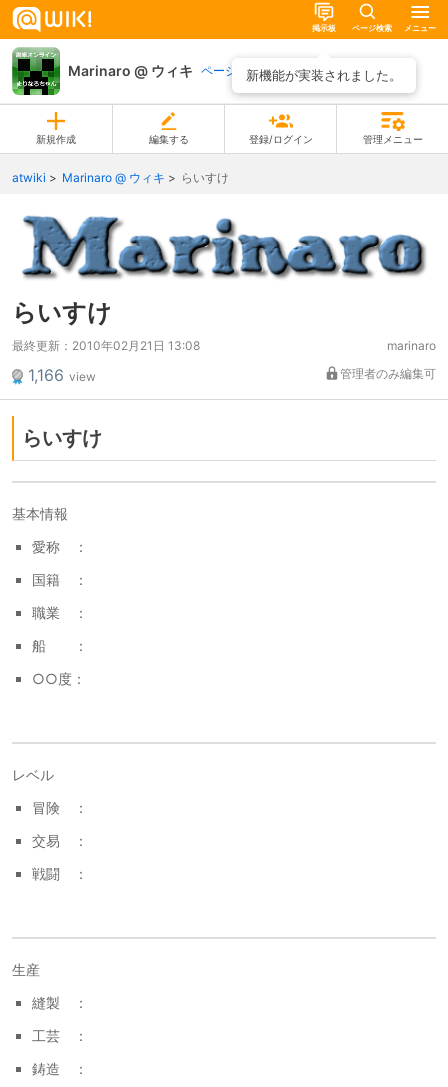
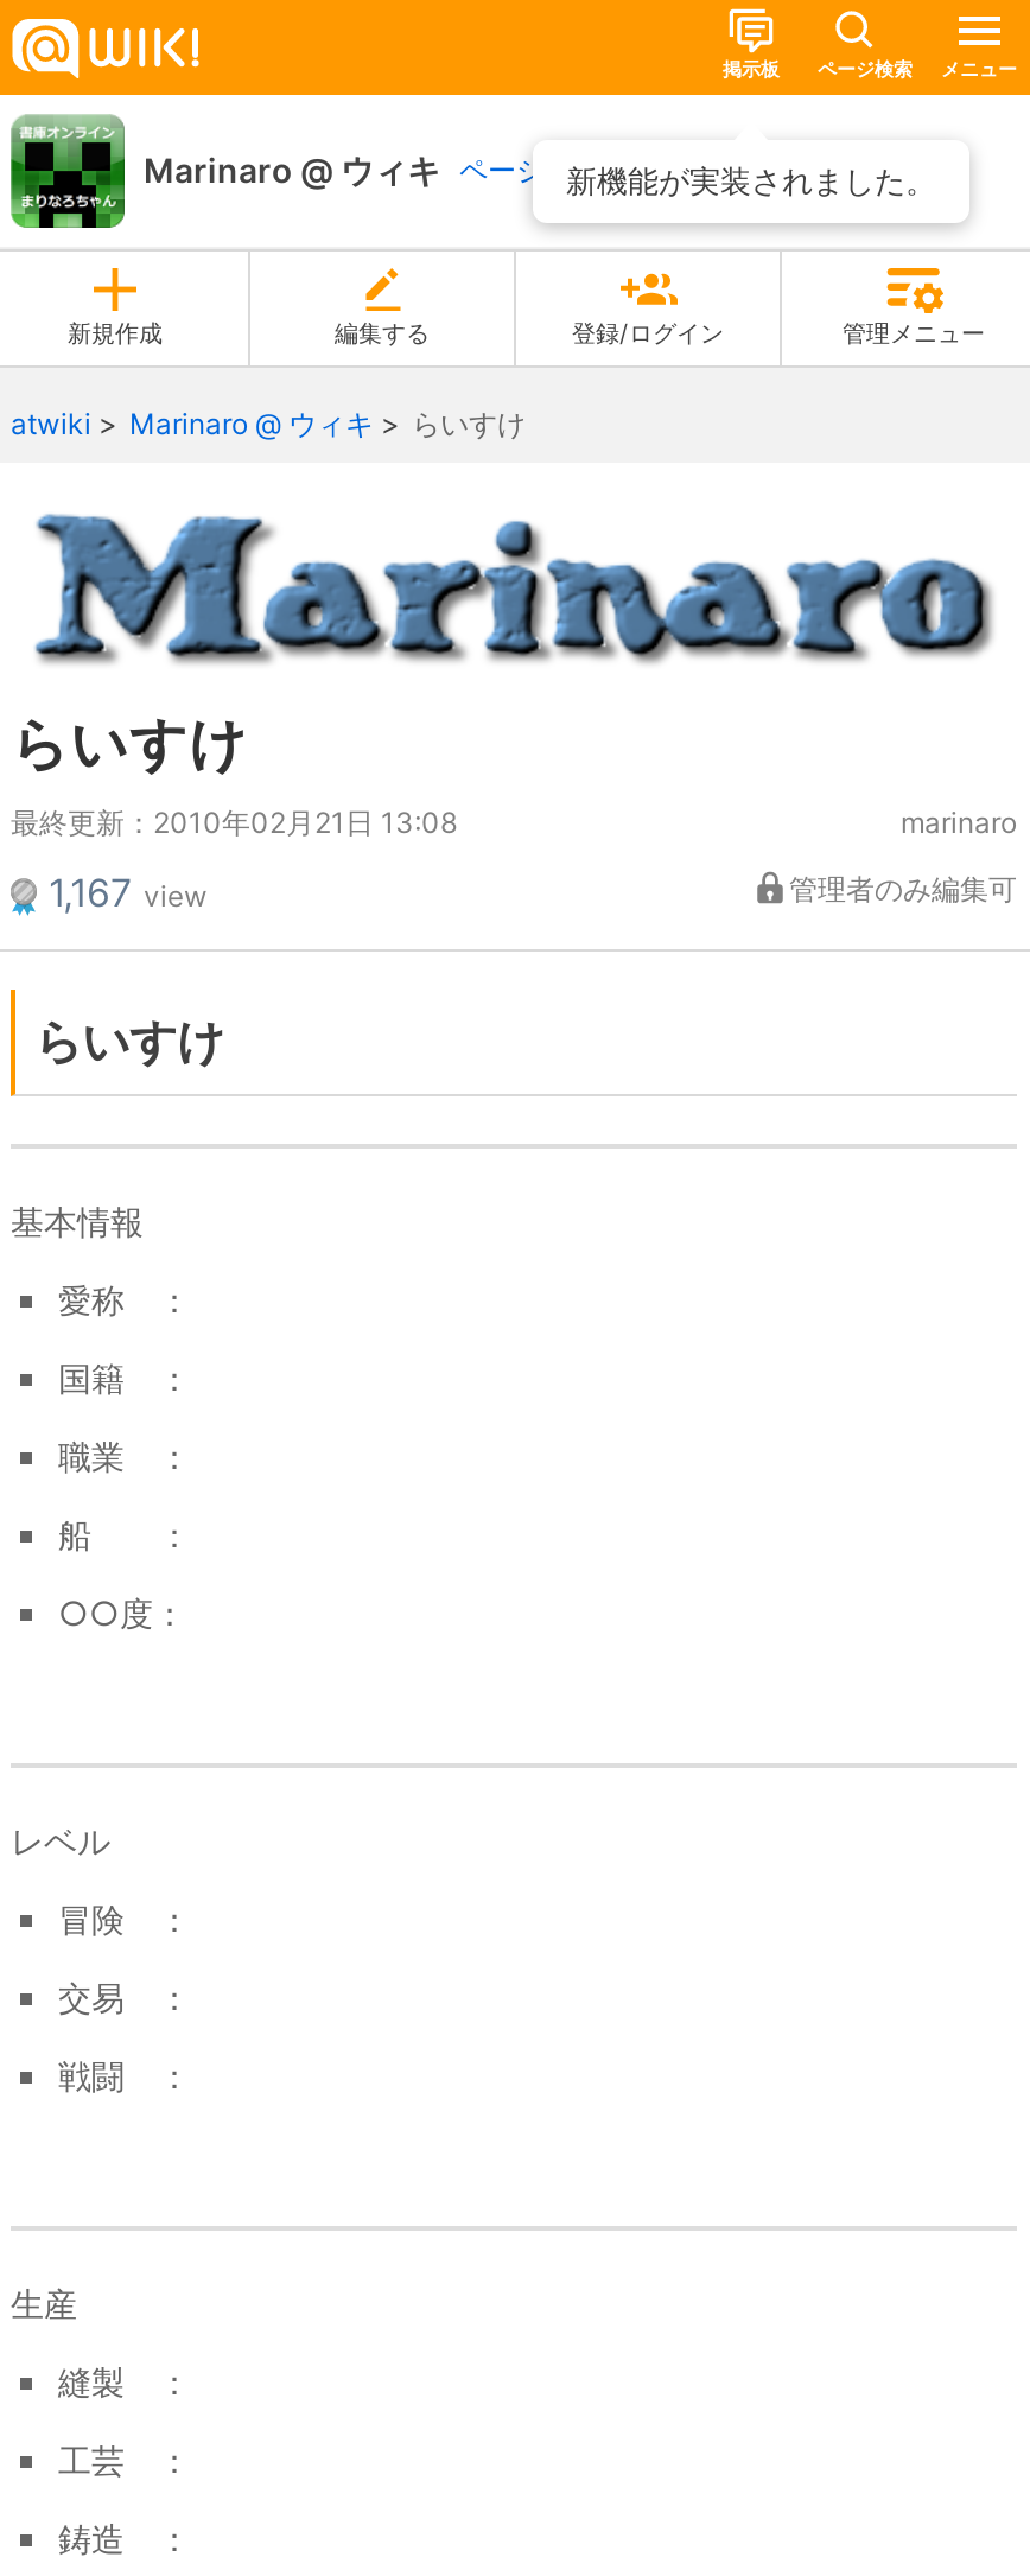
[28,365,96,385] 1,166 view -> [49,869,208,916] 1,167 view

